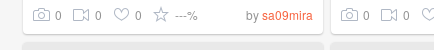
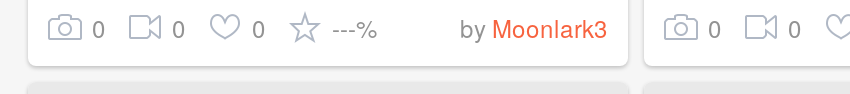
[246,6,313,23] by sa09mira -> [460,10,608,44] by Moonlark3

